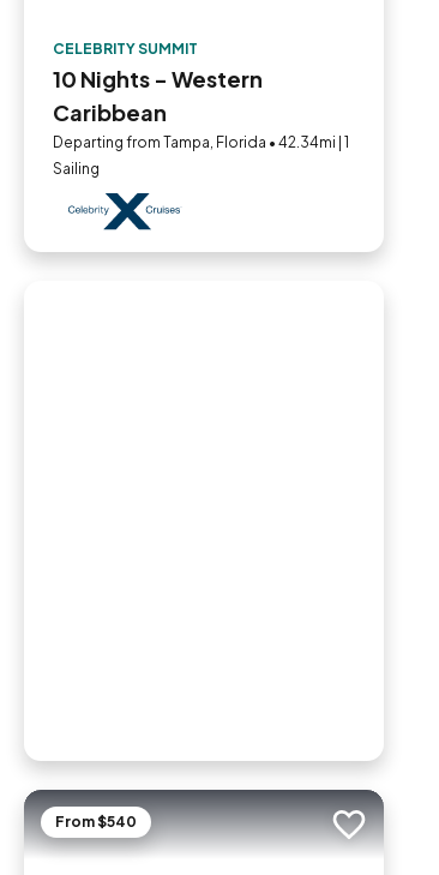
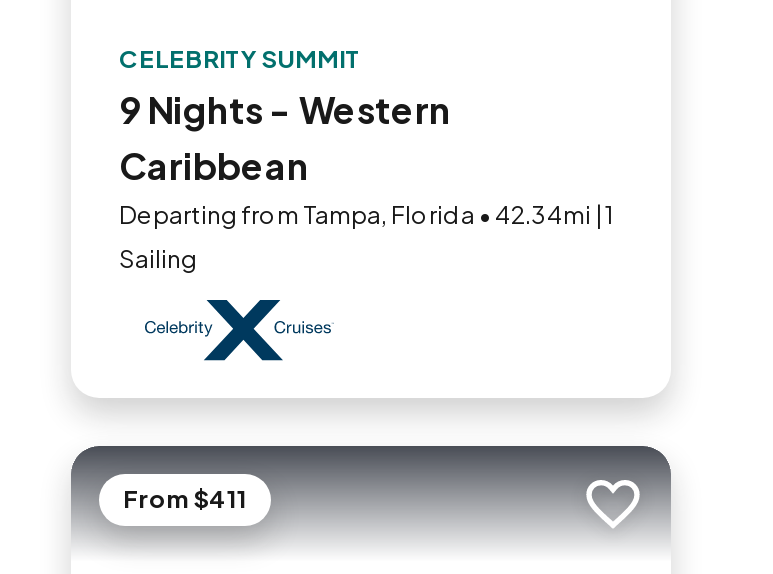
[53,65,263,92] 10 Nights - Western -> [119,86,451,132] 9 Nights - Western
[55,813,137,831] From $540 -> [123,484,247,514] From $411

